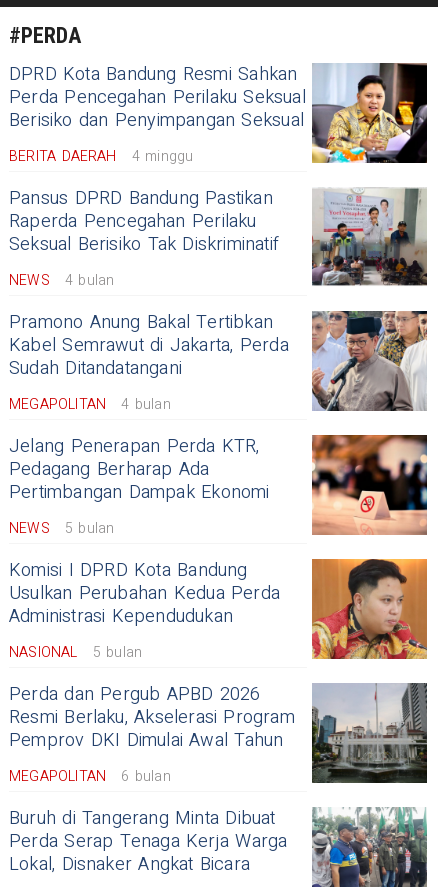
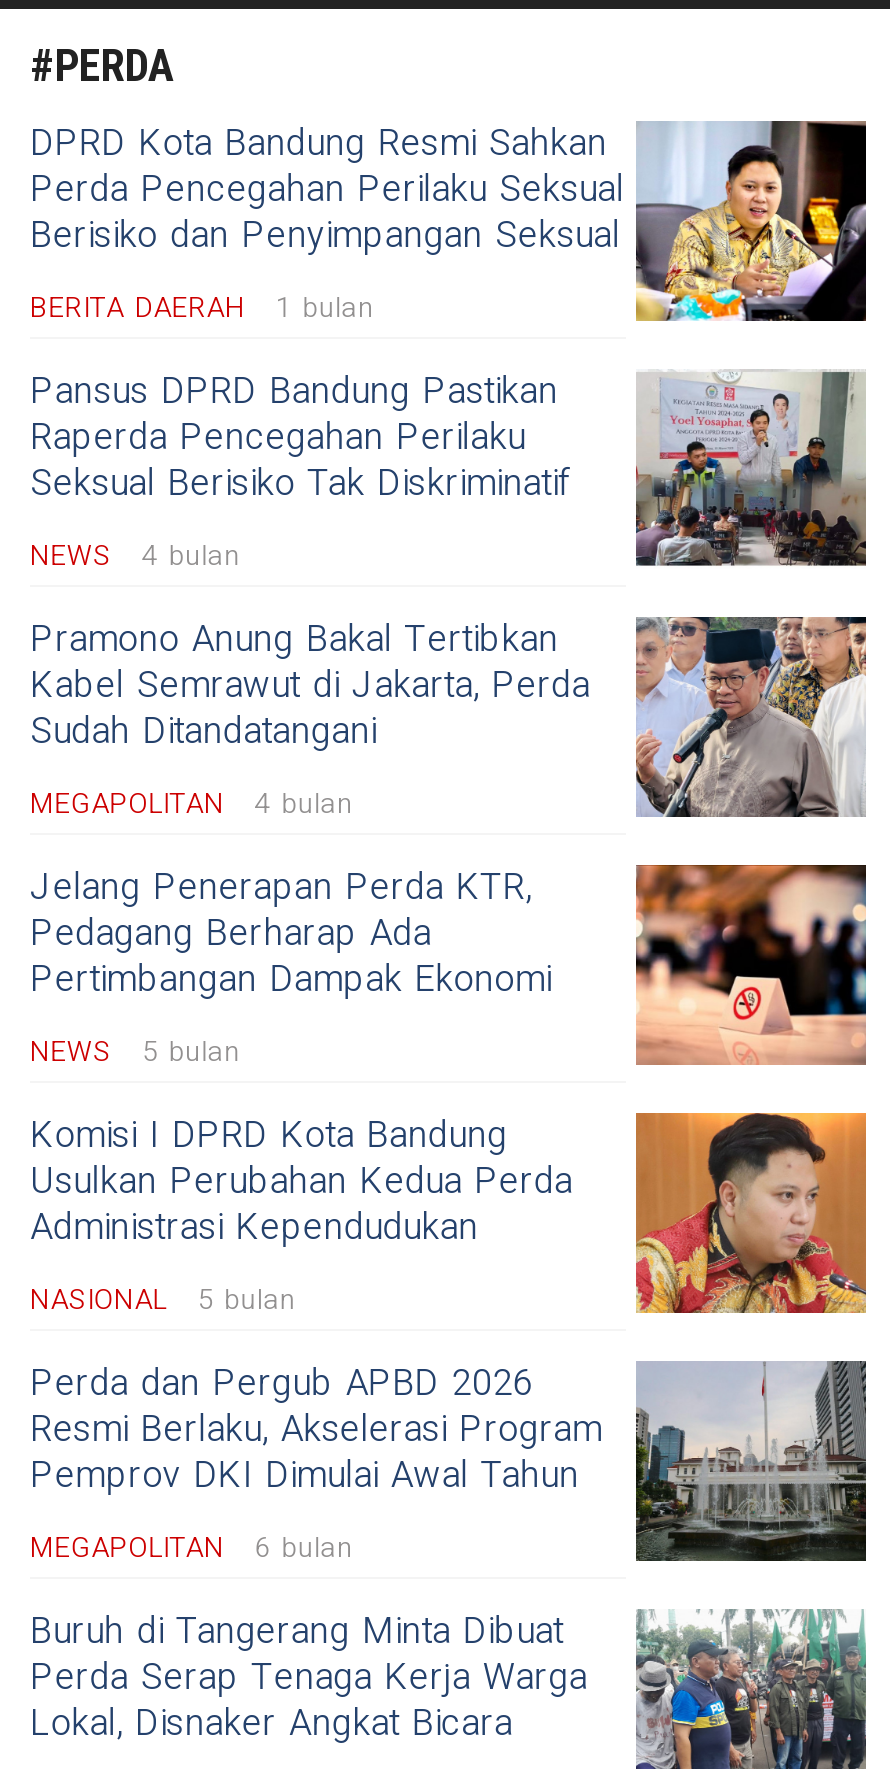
[9,146,193,167] BERITA DAERAH 4 minggu -> [30,287,374,329] BERITA DAERAH 1 bulan

